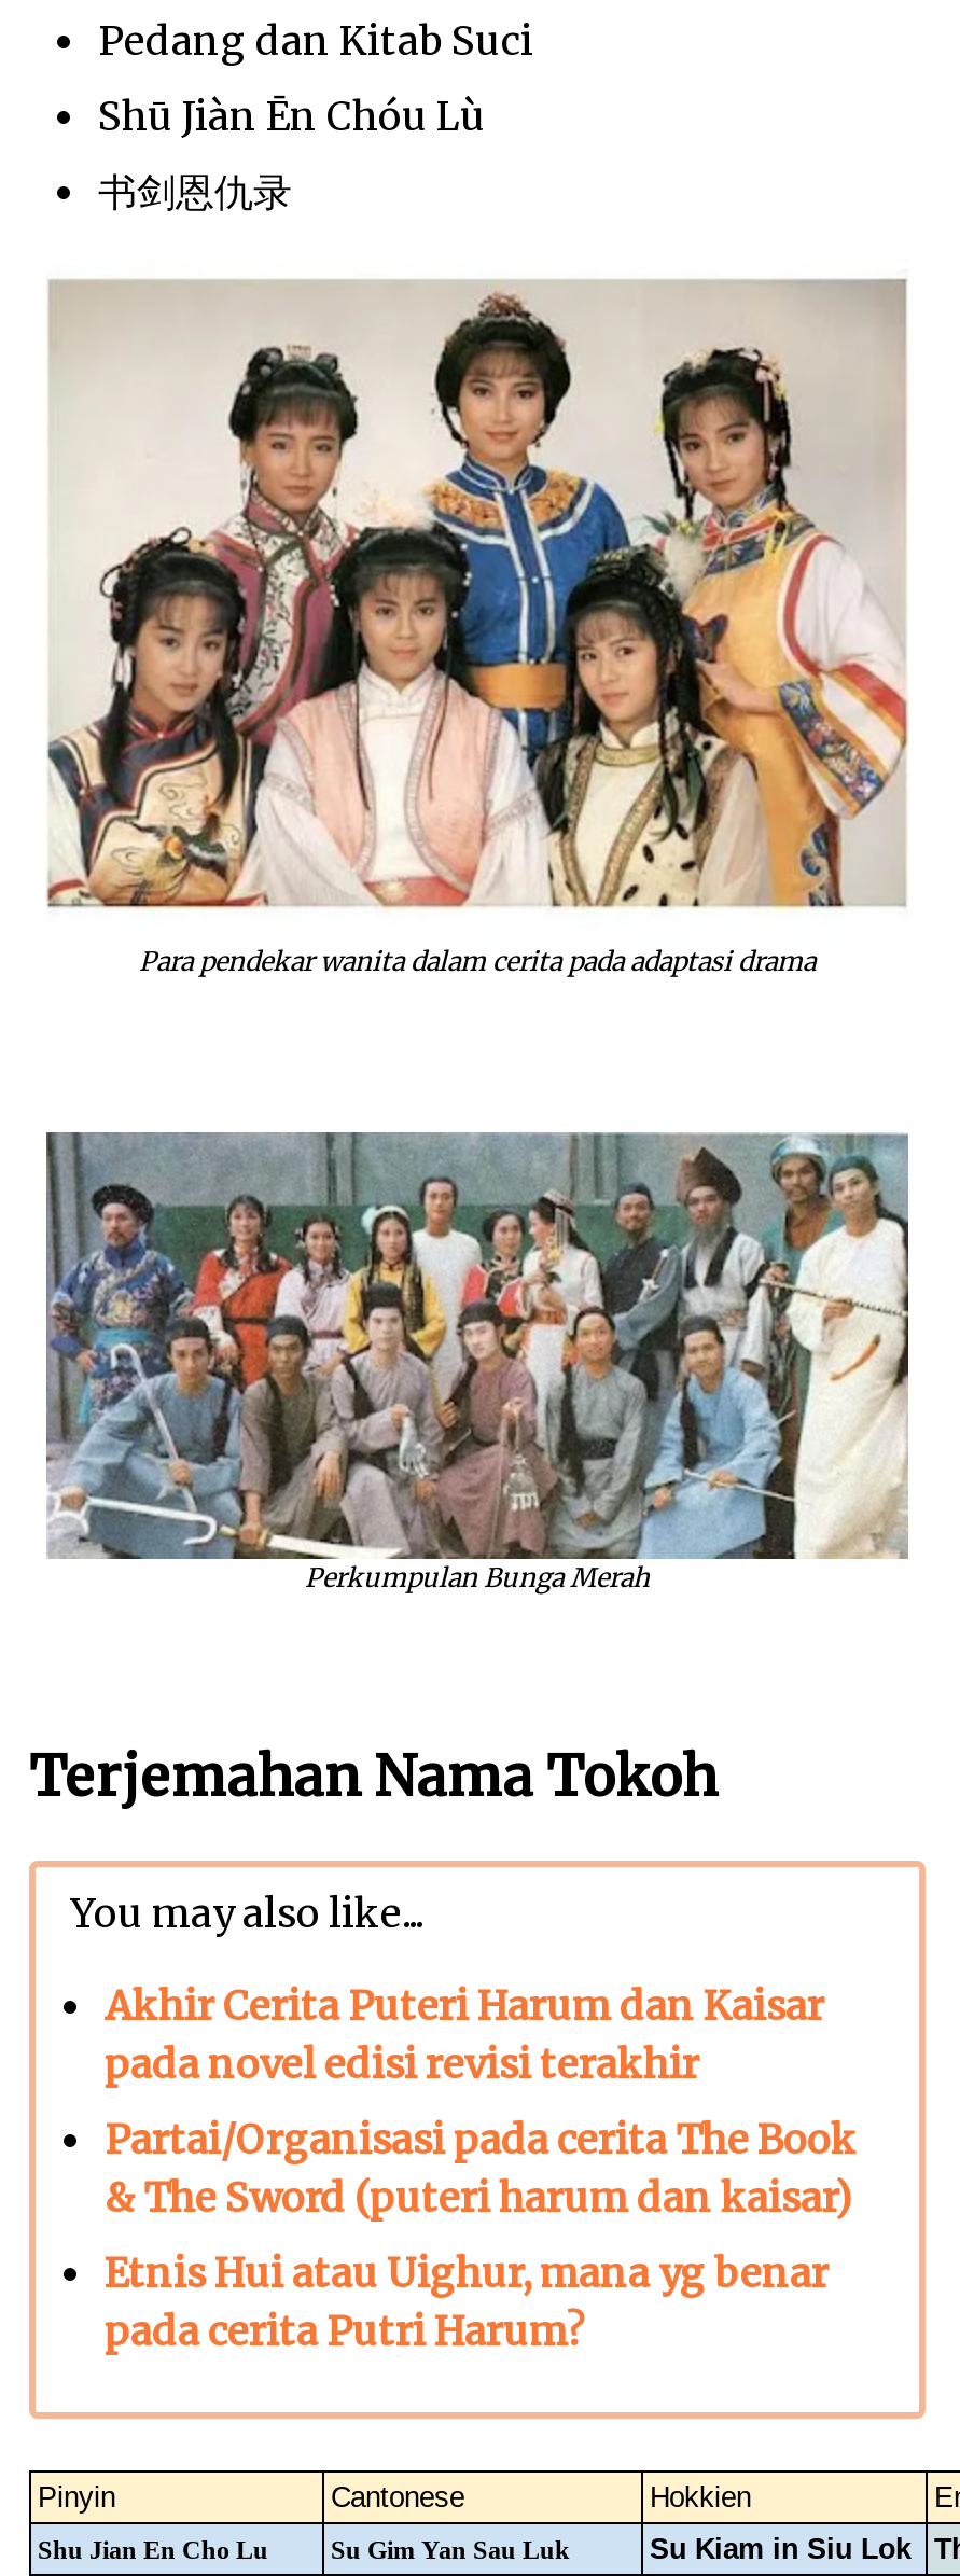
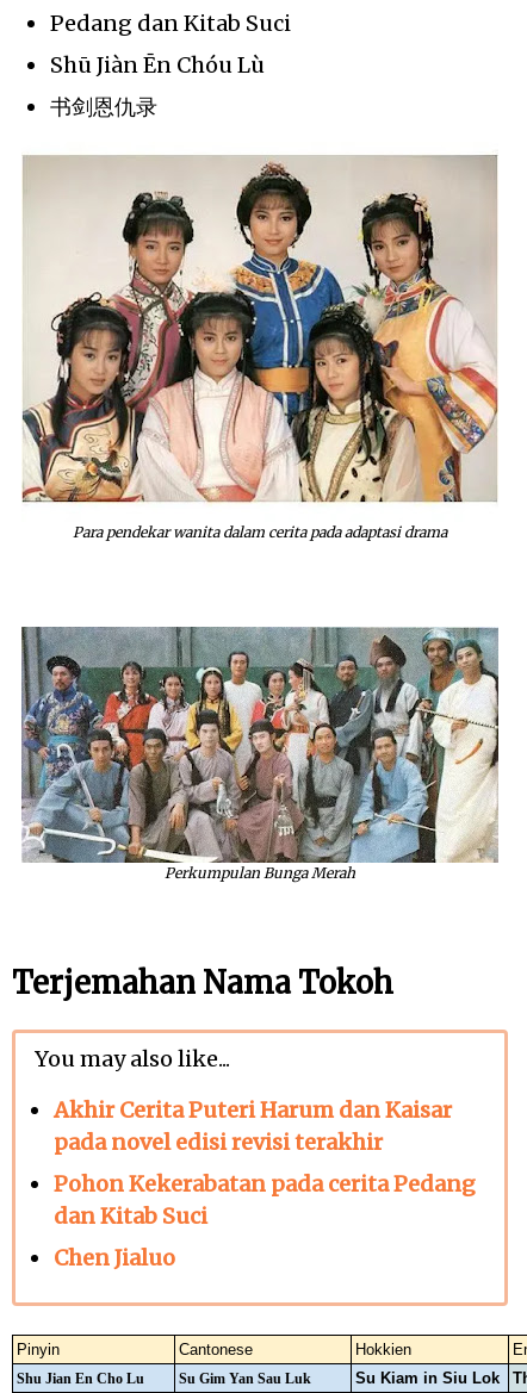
[105,2115,857,2223] Partai/Organisasi pada cerita The Book | & The Sword (puteri harum dan kaisar) -> [54,1170,476,1230] Pohon Kekerabatan pada cerita Pedang | dan Kitab Suci
[105,2249,829,2357] Etnis Hui atau Uighur, mana yg benar | pada cerita Putri Harum? -> [54,1244,175,1272] Chen Jialuo

